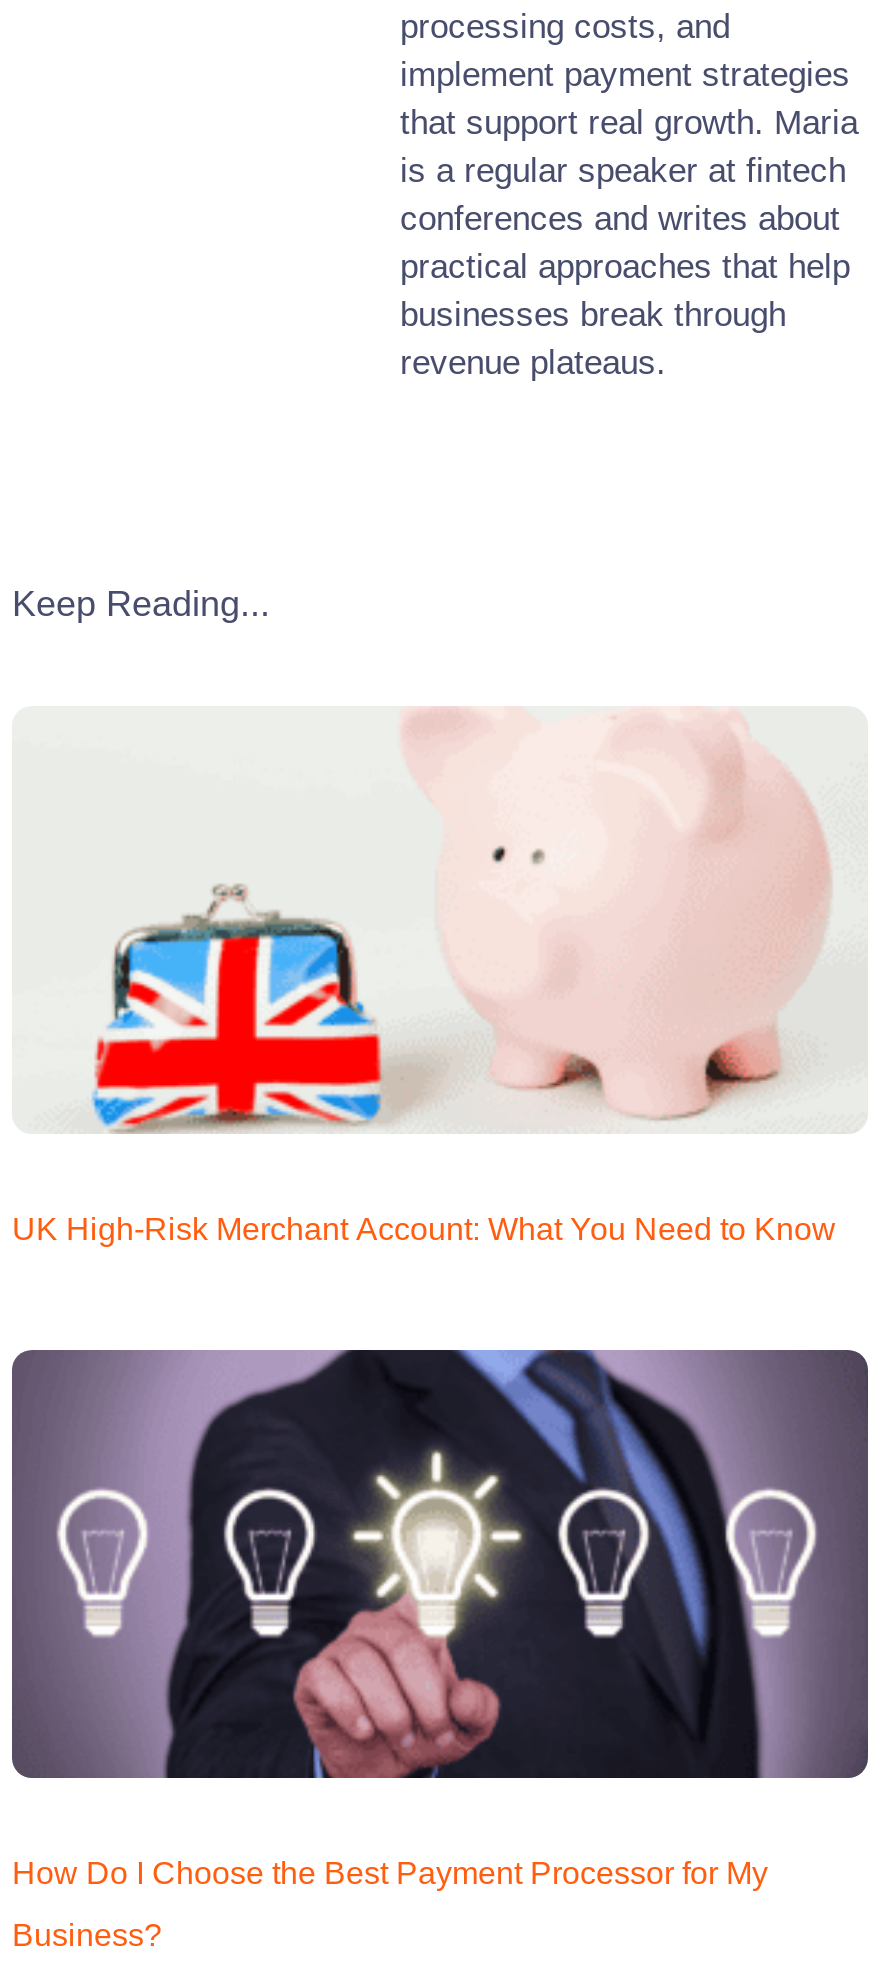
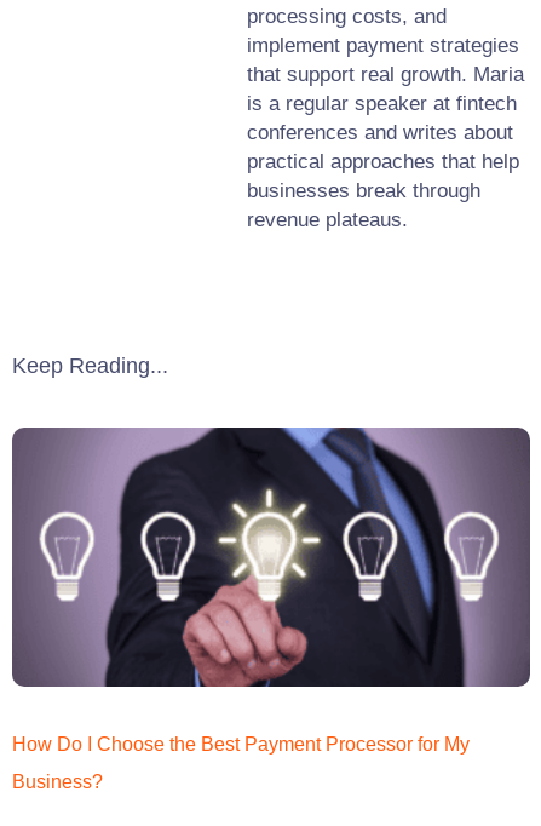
[12,708,866,1247] [image] | UK High-Risk Merchant Account: What You Need to Know -> none

